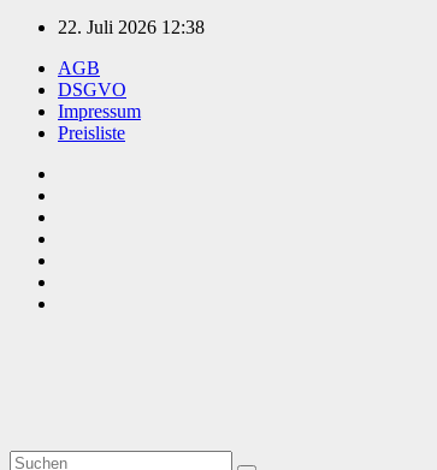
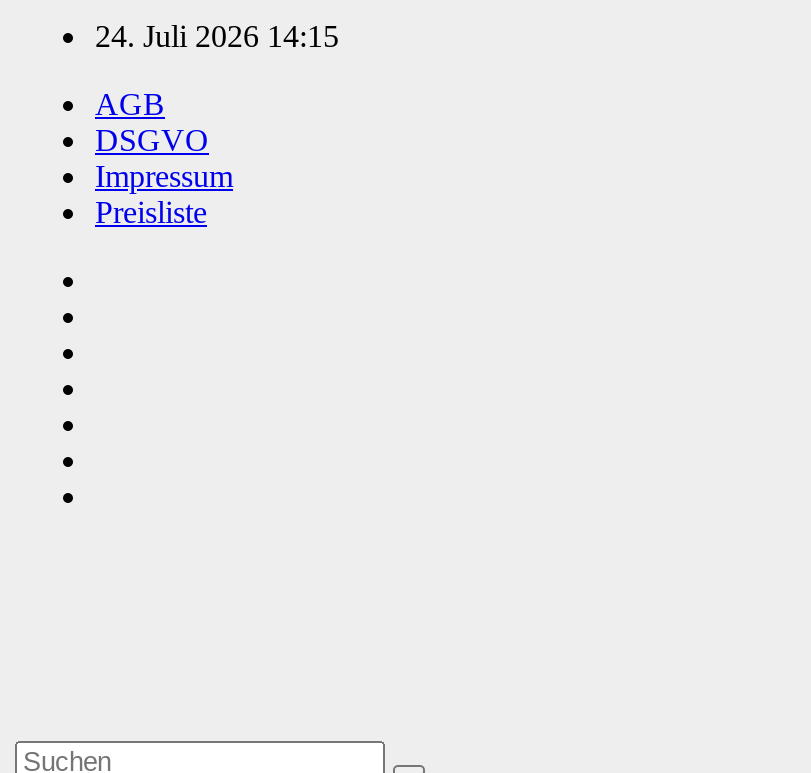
[58,17,205,37] 22. Juli 2026 12:38 -> [95,19,339,53] 24. Juli 2026 14:15

